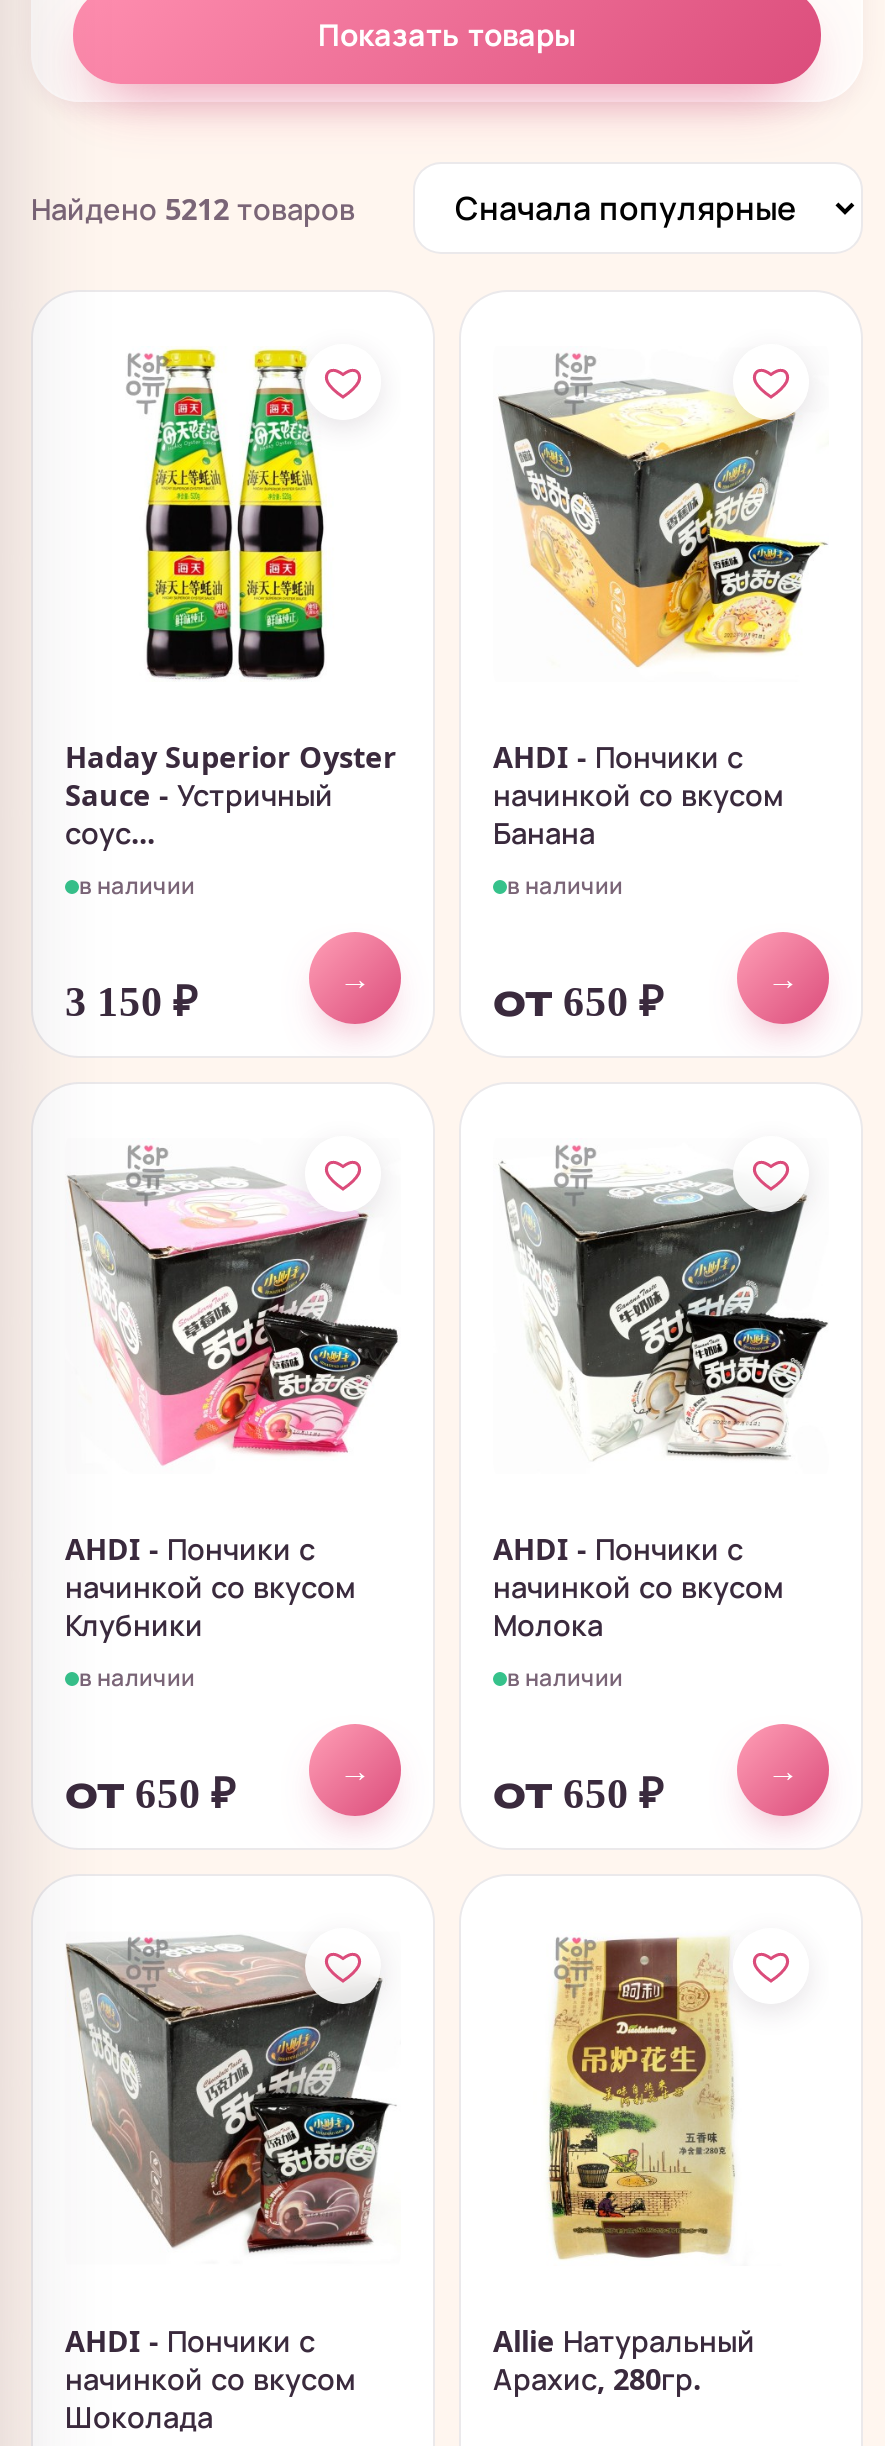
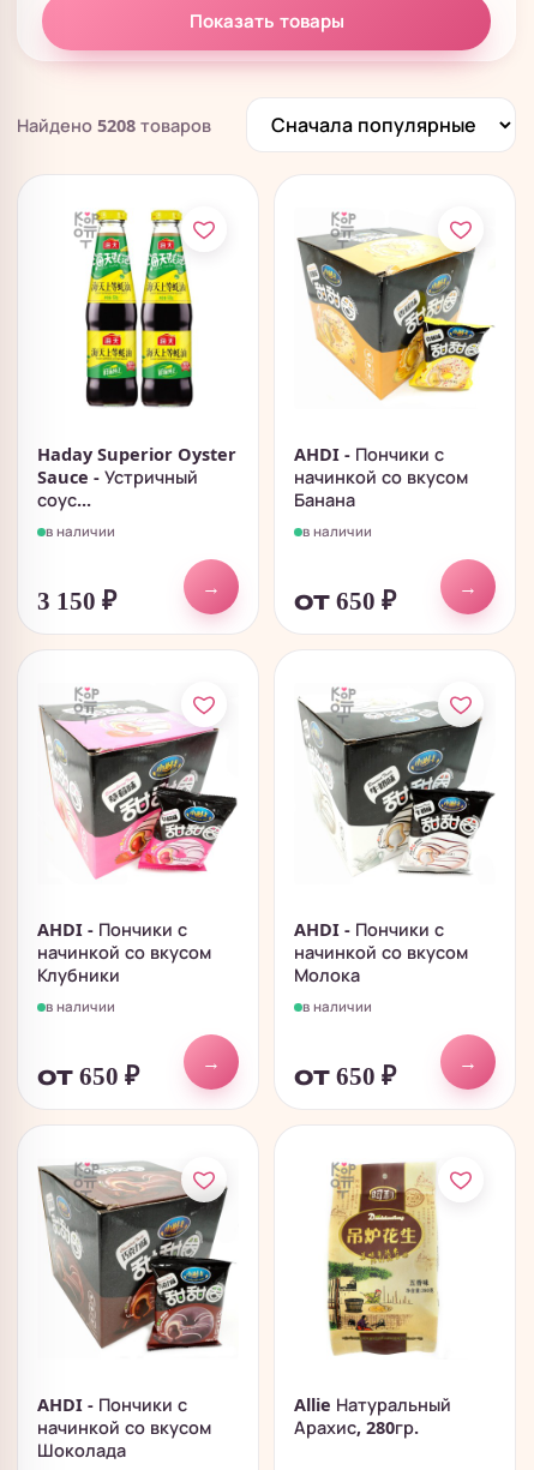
[31,187,355,227] Найдено 5212 товаров -> [17,112,211,136] Найдено 5208 товаров

